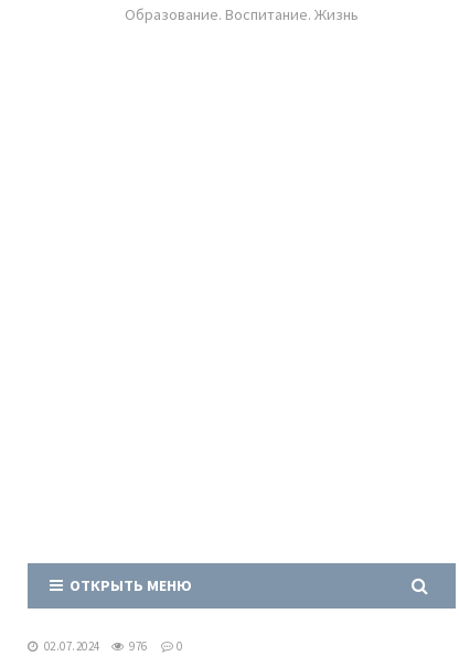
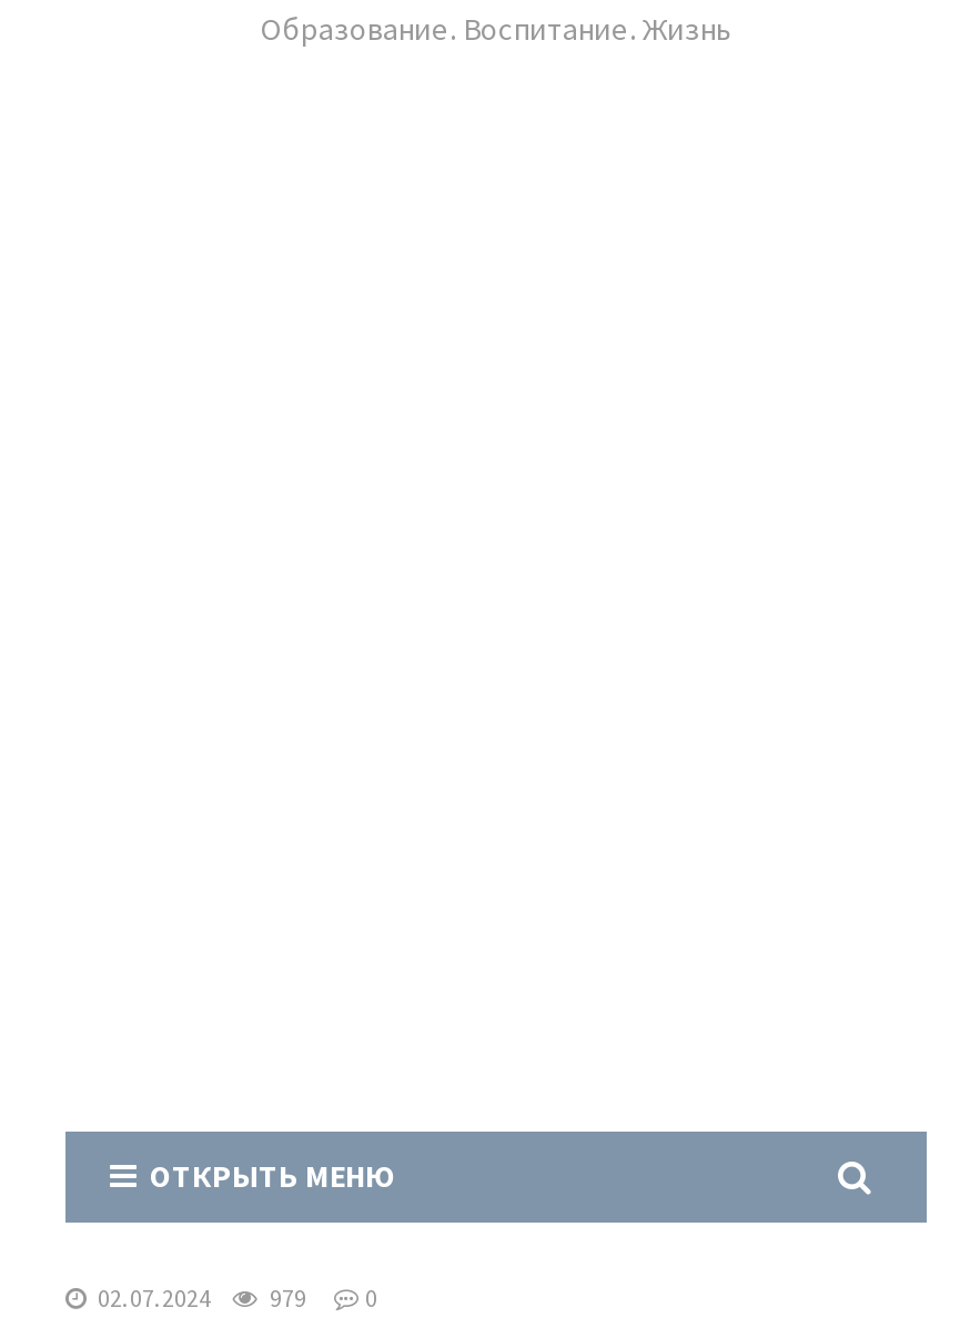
[38,638,183,654] 02.07.2024 976 0 -> [87,1282,377,1314] 02.07.2024 979 0

